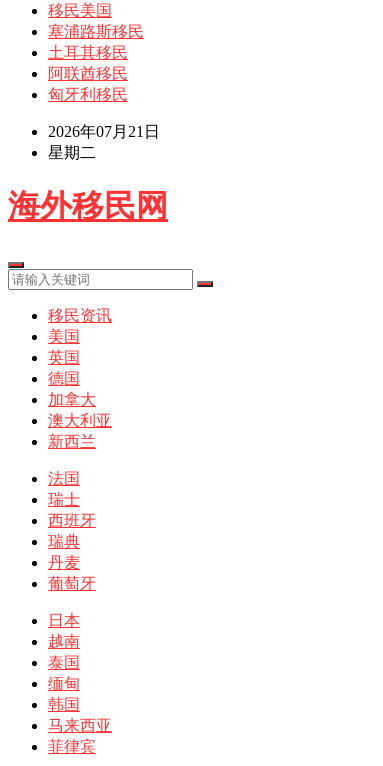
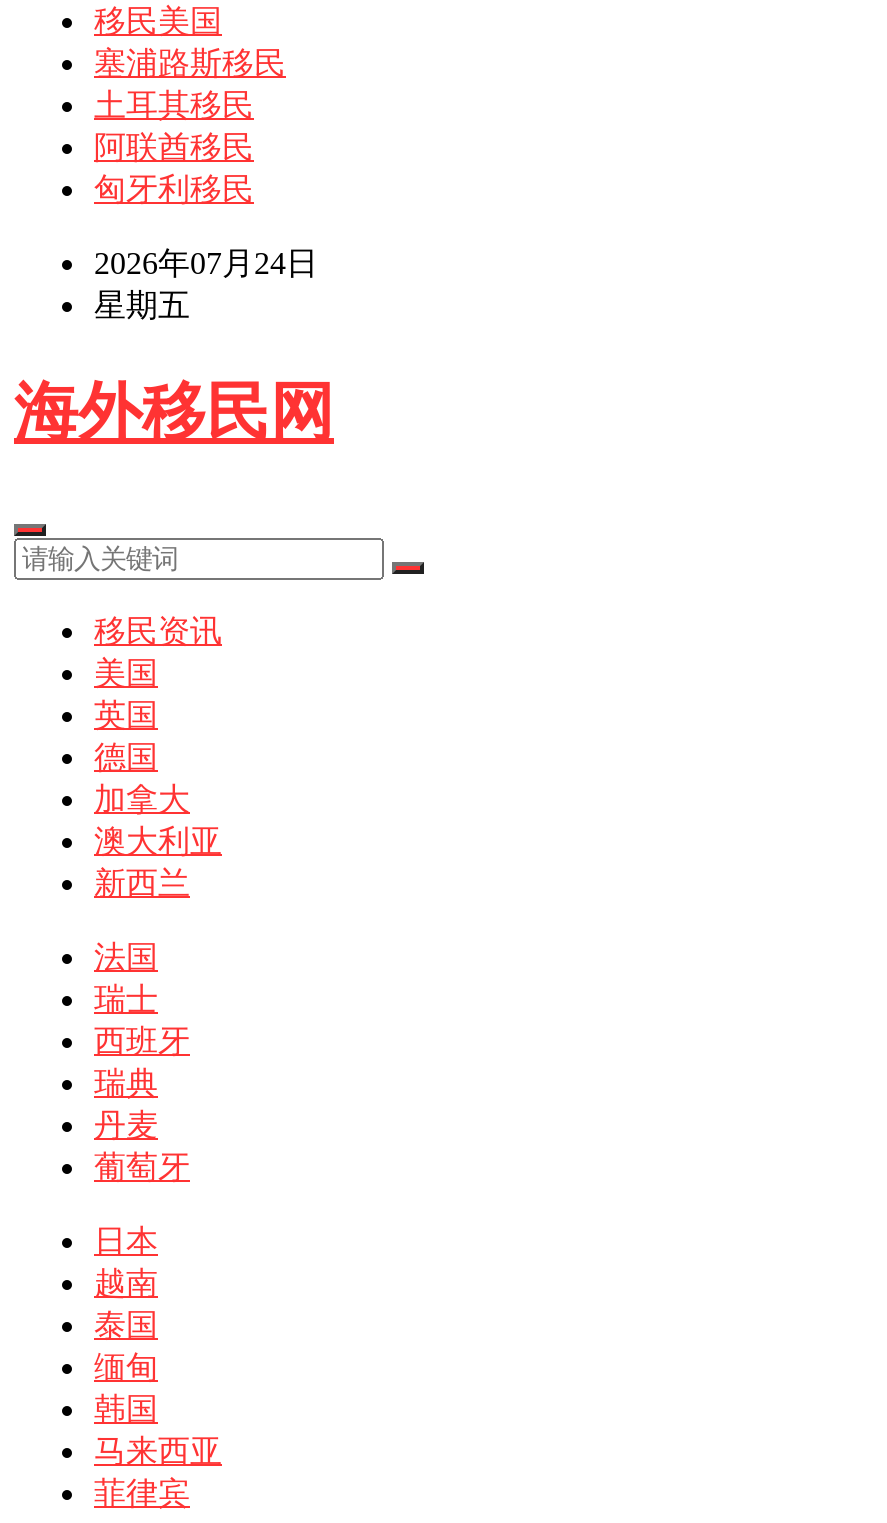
[48,123,160,140] 2026年07月21日 -> [94,246,318,280] 2026年07月24日
[48,144,96,161] 星期二 -> [94,288,190,322] 星期五

